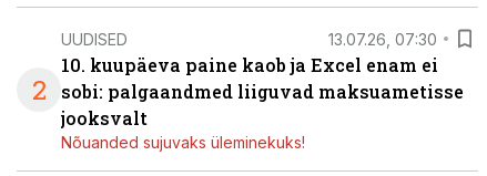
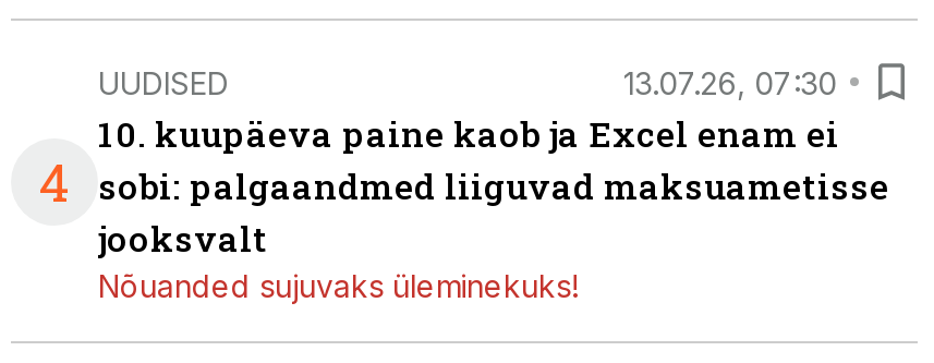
[32,71,464,107] 2 sobi: palgaandmed liiguvad maksuametisse -> [39,146,889,216] 4 sobi: palgaandmed liiguvad maksuametisse

